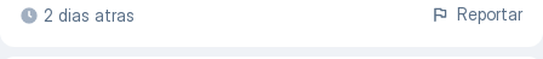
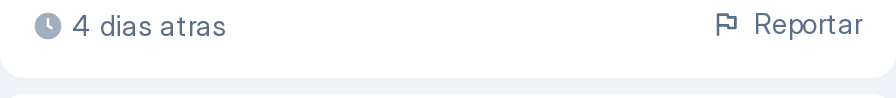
[44,5,135,25] 2 dias atras -> [72,8,226,42] 4 dias atras

